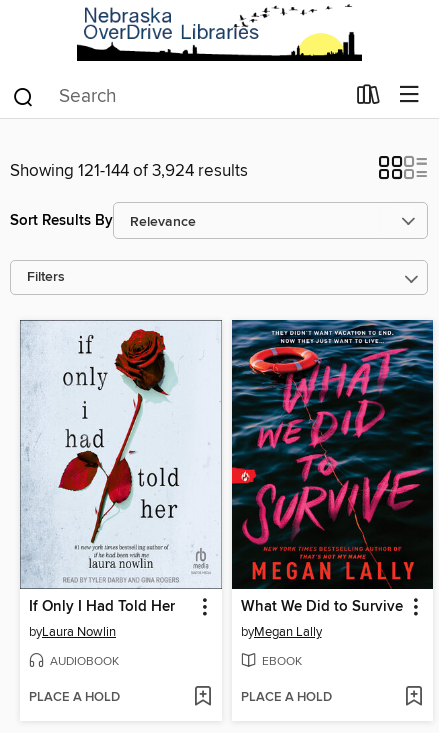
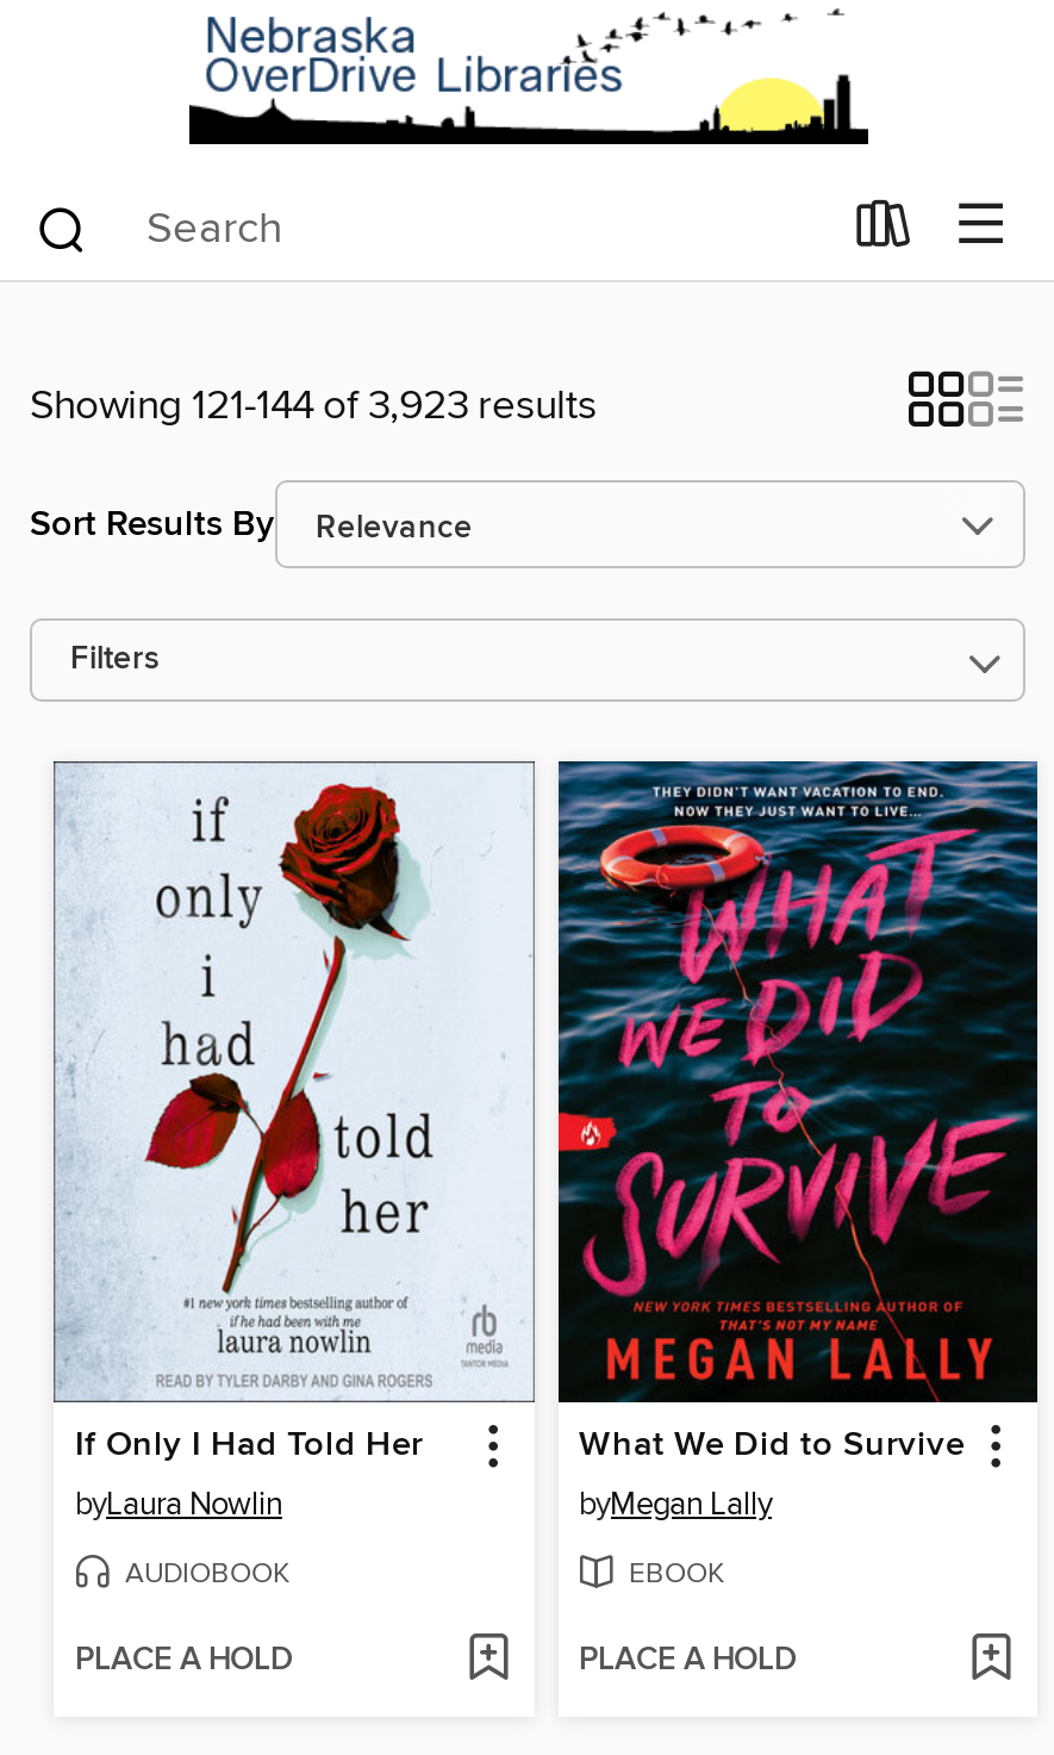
[10,160,248,182] Showing 121-144 of 3,924 results -> [30,380,597,432] Showing 121-144 of 3,923 results

